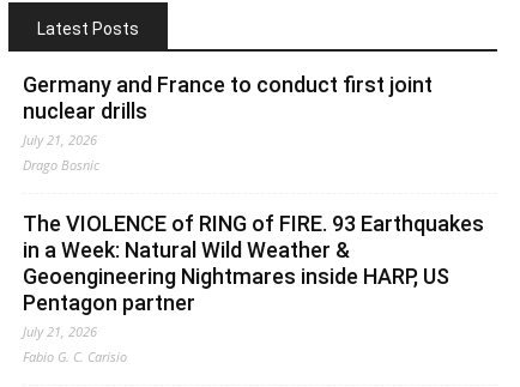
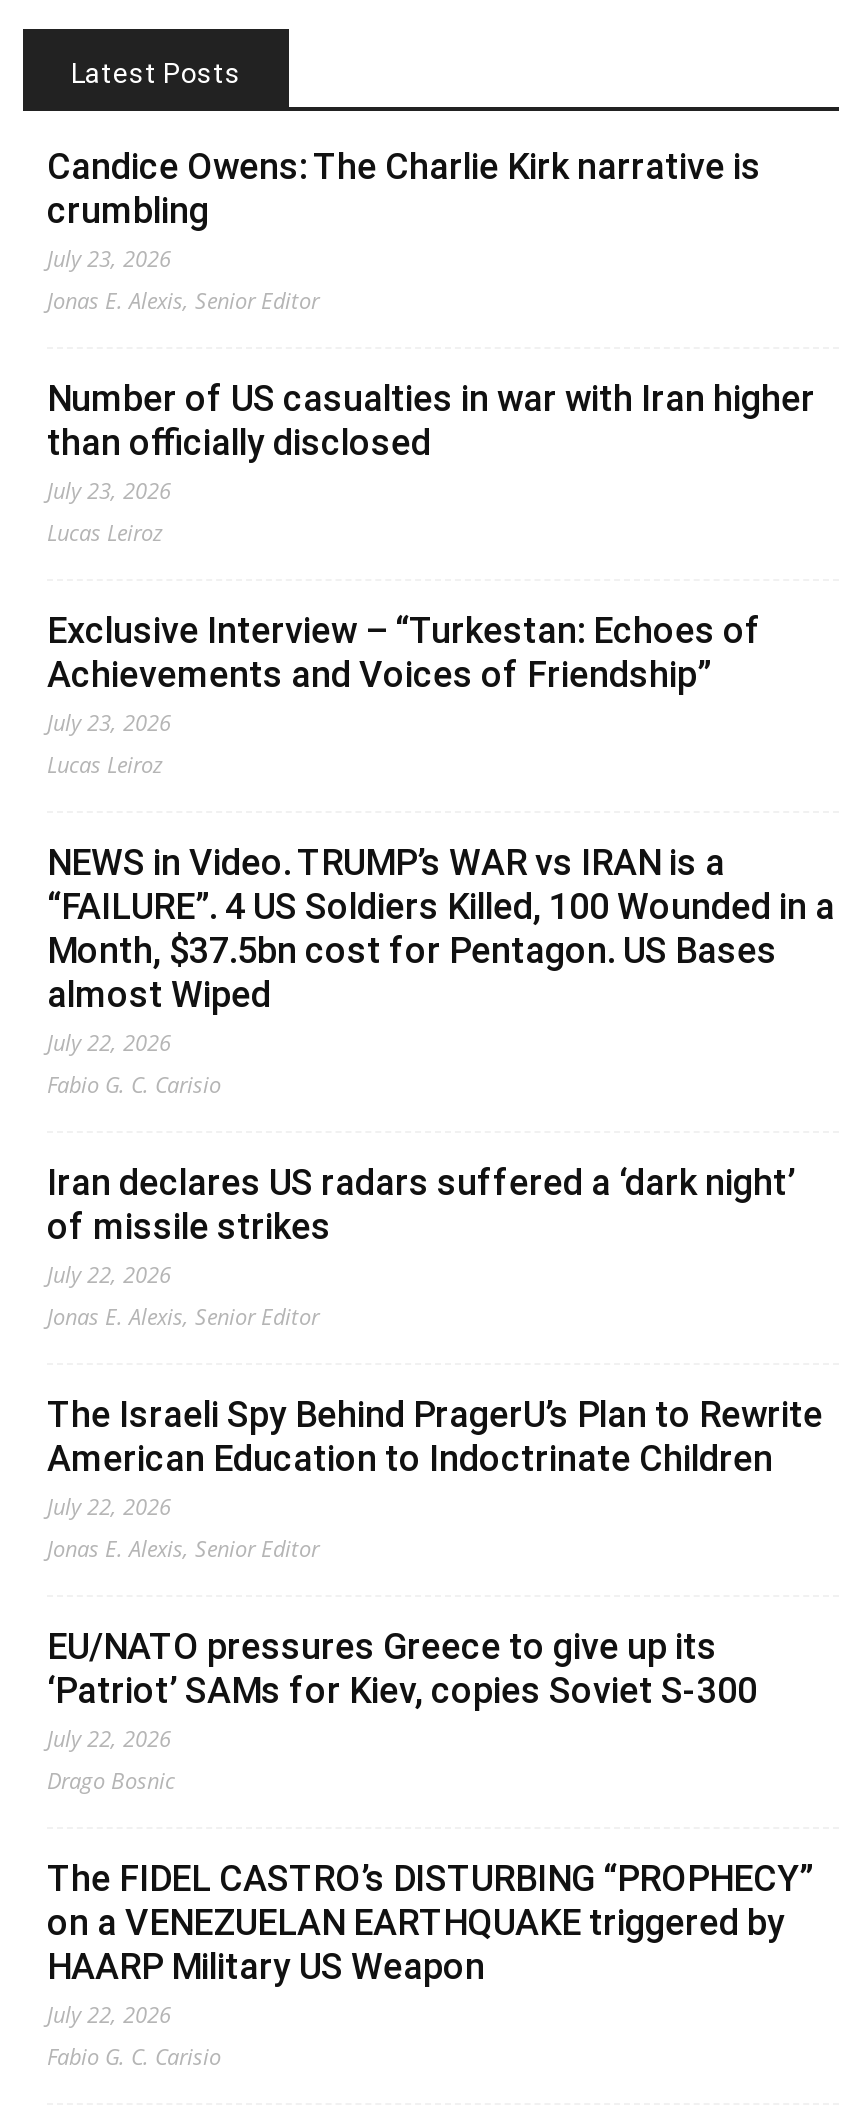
[23,72,433,148] Germany and France to conduct first joint | nuclear drills | July 21, 2026 -> [47,145,835,1753] Candice Owens: The Charlie Kirk narrative is | crumbling | July 23, 2026 | Jonas E. Alexis, Senior Editor | Number of US casualties in war with Iran higher | than officially disclosed | July 23, 2026 | Lucas Leiroz | Exclusive Interview – “Turkestan: Echoes of | Achievements and Voices of Friendship” | July 23, 2026 | Lucas Leiroz | NEWS in Video. TRUMP’s WAR vs IRAN is a | “FAILURE”. 4 US Soldiers Killed, 100 Wounded in a | Month, $37.5bn cost for Pentagon. US Bases | almost Wiped | July 22, 2026 | Fabio G. C. Carisio | Iran declares US radars suffered a ‘dark night’ | of missile strikes | July 22, 2026 | Jonas E. Alexis, Senior Editor | The Israeli Spy Behind PragerU’s Plan to Rewrite | American Education to Indoctrinate Children | July 22, 2026 | Jonas E. Alexis, Senior Editor | EU/NATO pressures Greece to give up its | ‘Patriot’ SAMs for Kiev, copies Soviet S-300 | July 22, 2026
moved [23,156,99,174] -> [47,1765,175,1795]: Drago Bosnic
[23,211,484,340] The VIOLENCE of RING of FIRE. 93 Earthquakes | in a Week: Natural Wild Weather & | Geoengineering Nightmares inside HARP, US | Pentagon partner | July 21, 2026 -> [47,1857,813,2029] The FIDEL CASTRO’s DISTURBING “PROPHECY” | on a VENEZUELAN EARTHQUAKE triggered by | HAARP Military US Weapon | July 22, 2026

